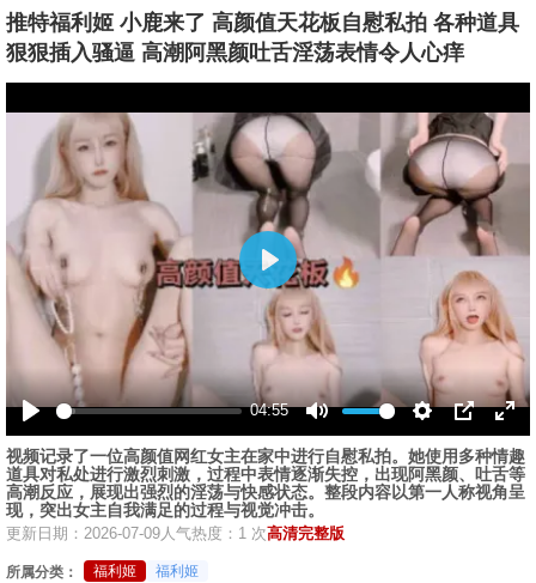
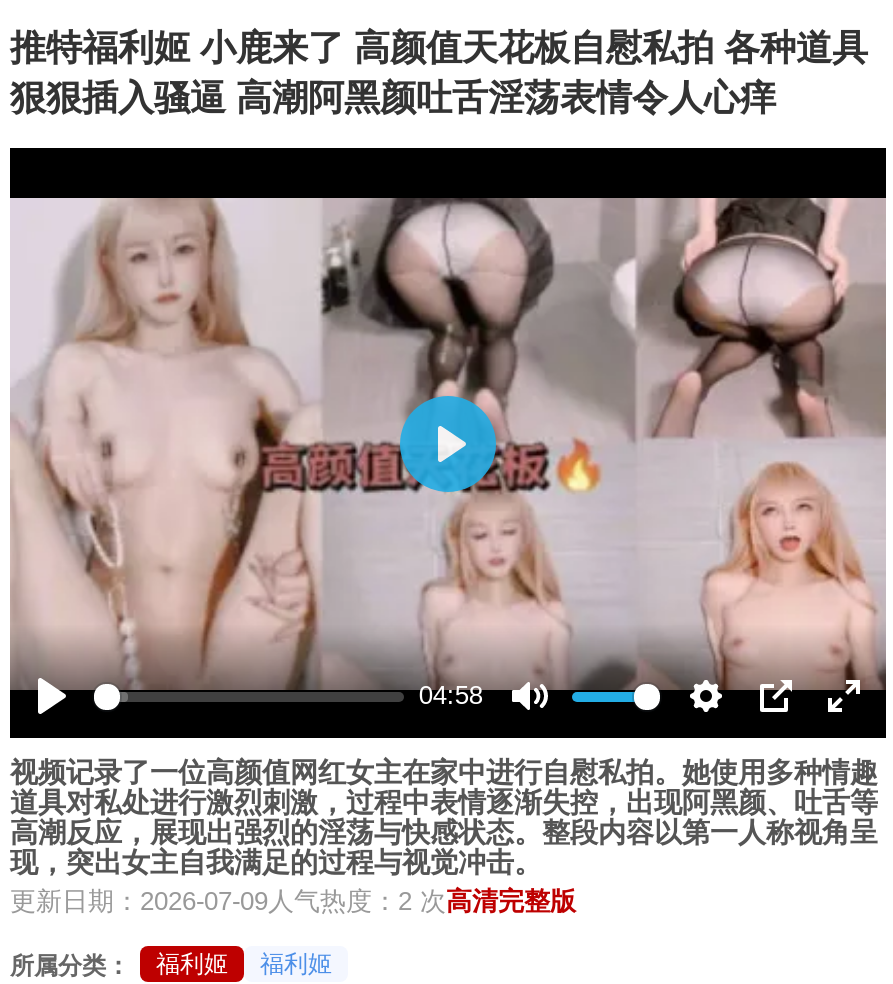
[251,401,289,419] 04:55 -> [419,680,483,710] 04:58
[6,524,345,542] 更新日期：2026-07-09人气热度：1 次高清完整版 -> [10,886,576,916] 更新日期：2026-07-09人气热度：2 次高清完整版

